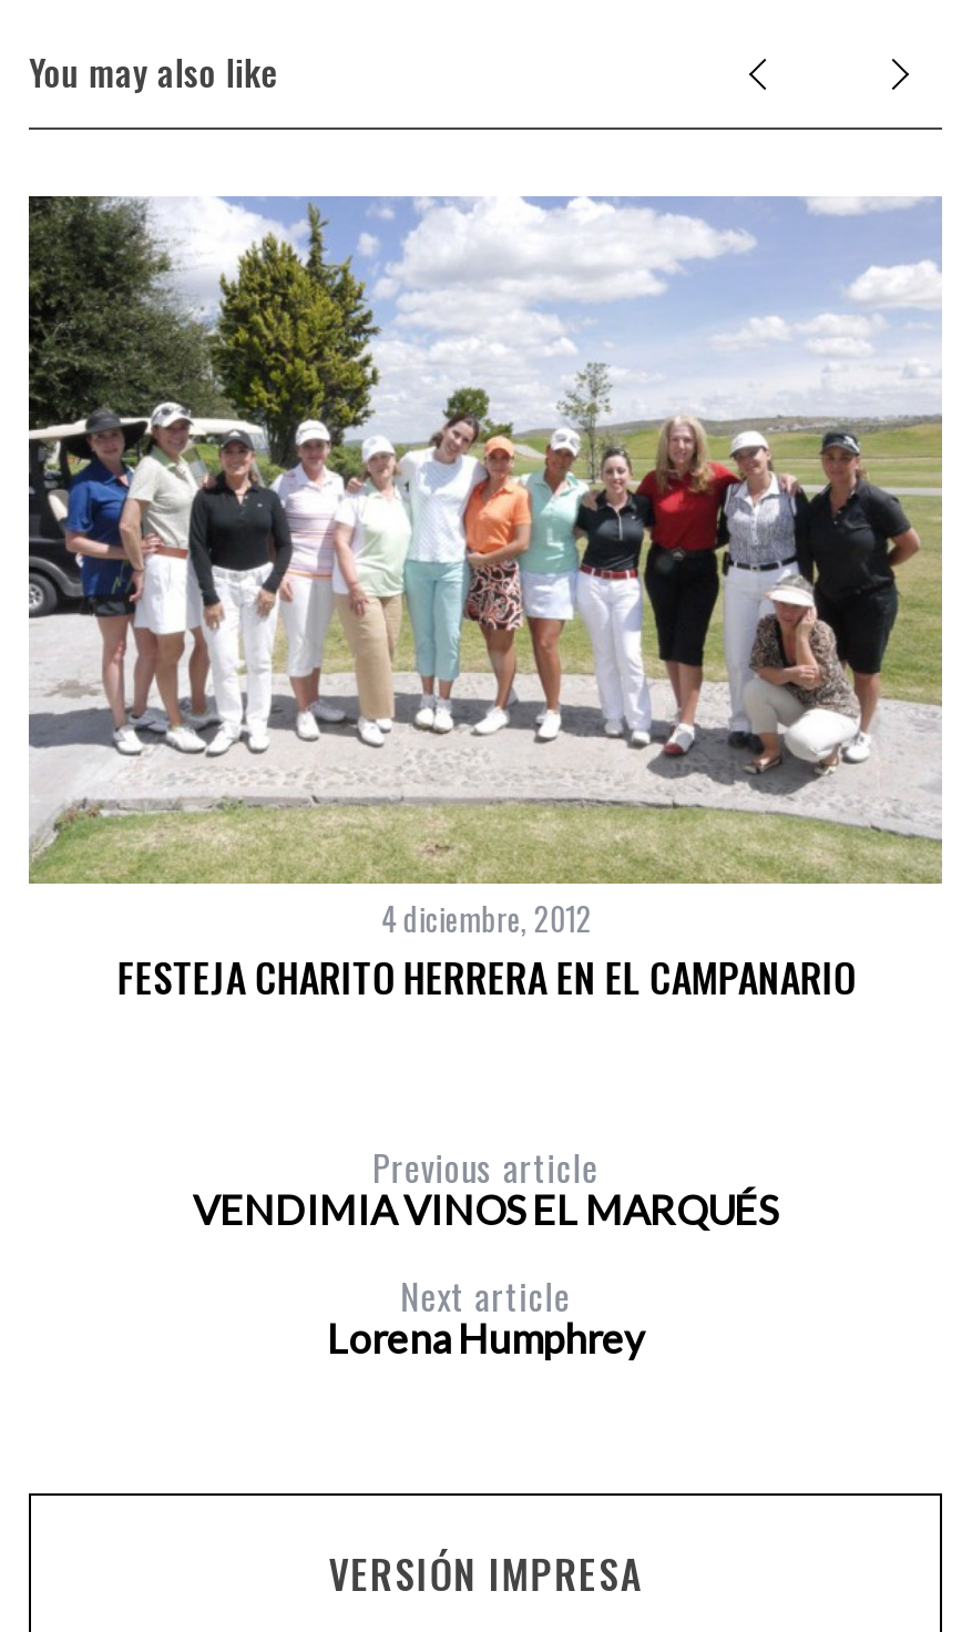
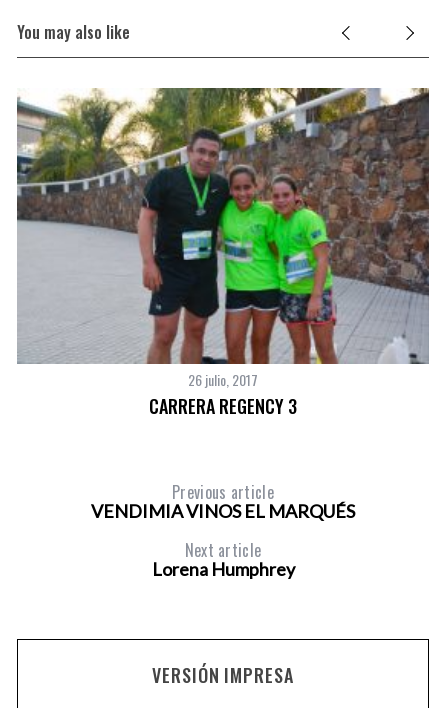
[27,194,944,1006] [image] | 4 diciembre, 2012 | FESTEJA CHARITO HERRERA EN EL CAMPANARIO -> [16,87,430,419] [image] | 26 julio, 2017 | CARRERA REGENCY 3

